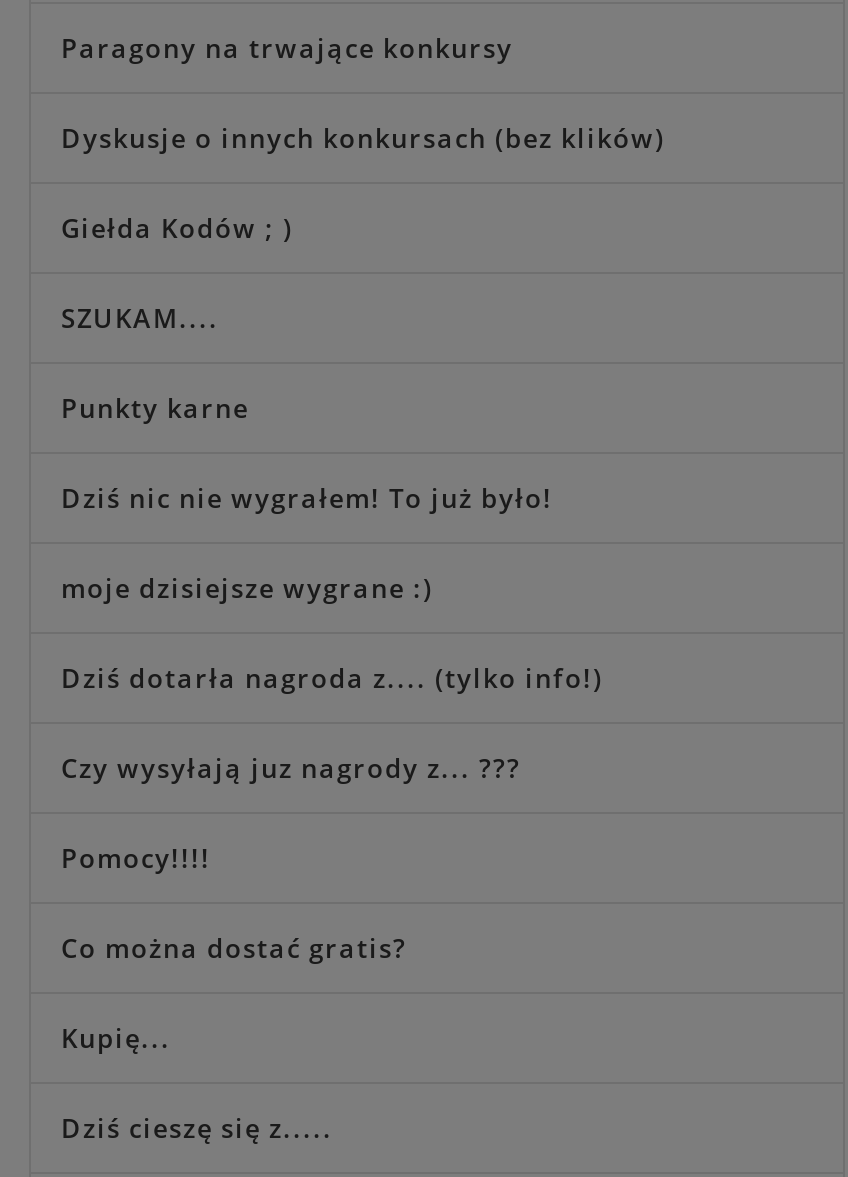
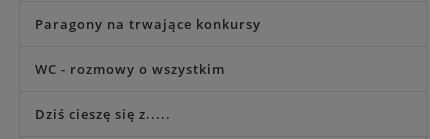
[61,120,665,1056] Dyskusje o innych konkursach (bez klików) | Giełda Kodów ; ) | SZUKAM.... | Punkty karne | Dziś nic nie wygrałem! To już było! | moje dzisiejsze wygrane :) | Dziś dotarła nagroda z.... (tylko info!) | Czy wysyłają juz nagrody z... ??? | Pomocy!!!! | Co można dostać gratis? | Kupię... -> [35,60,225,78] WC - rozmowy o wszystkim

